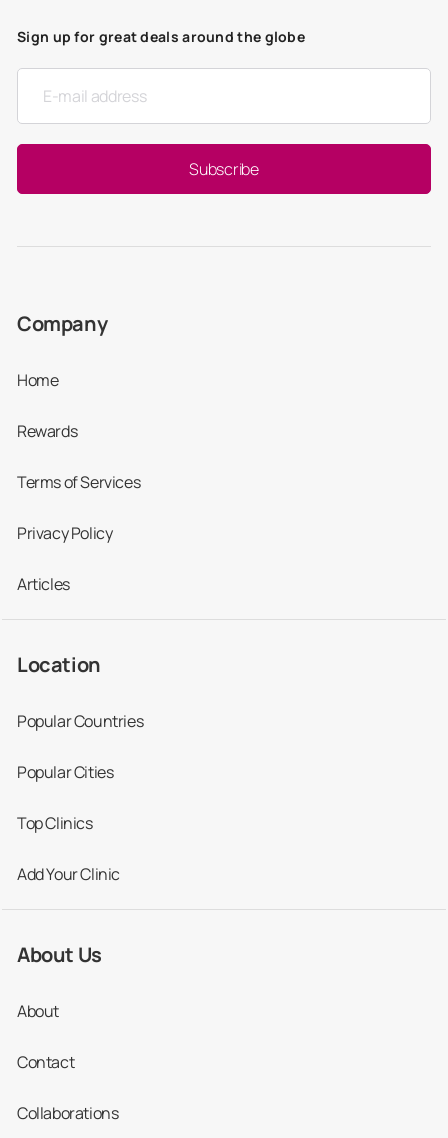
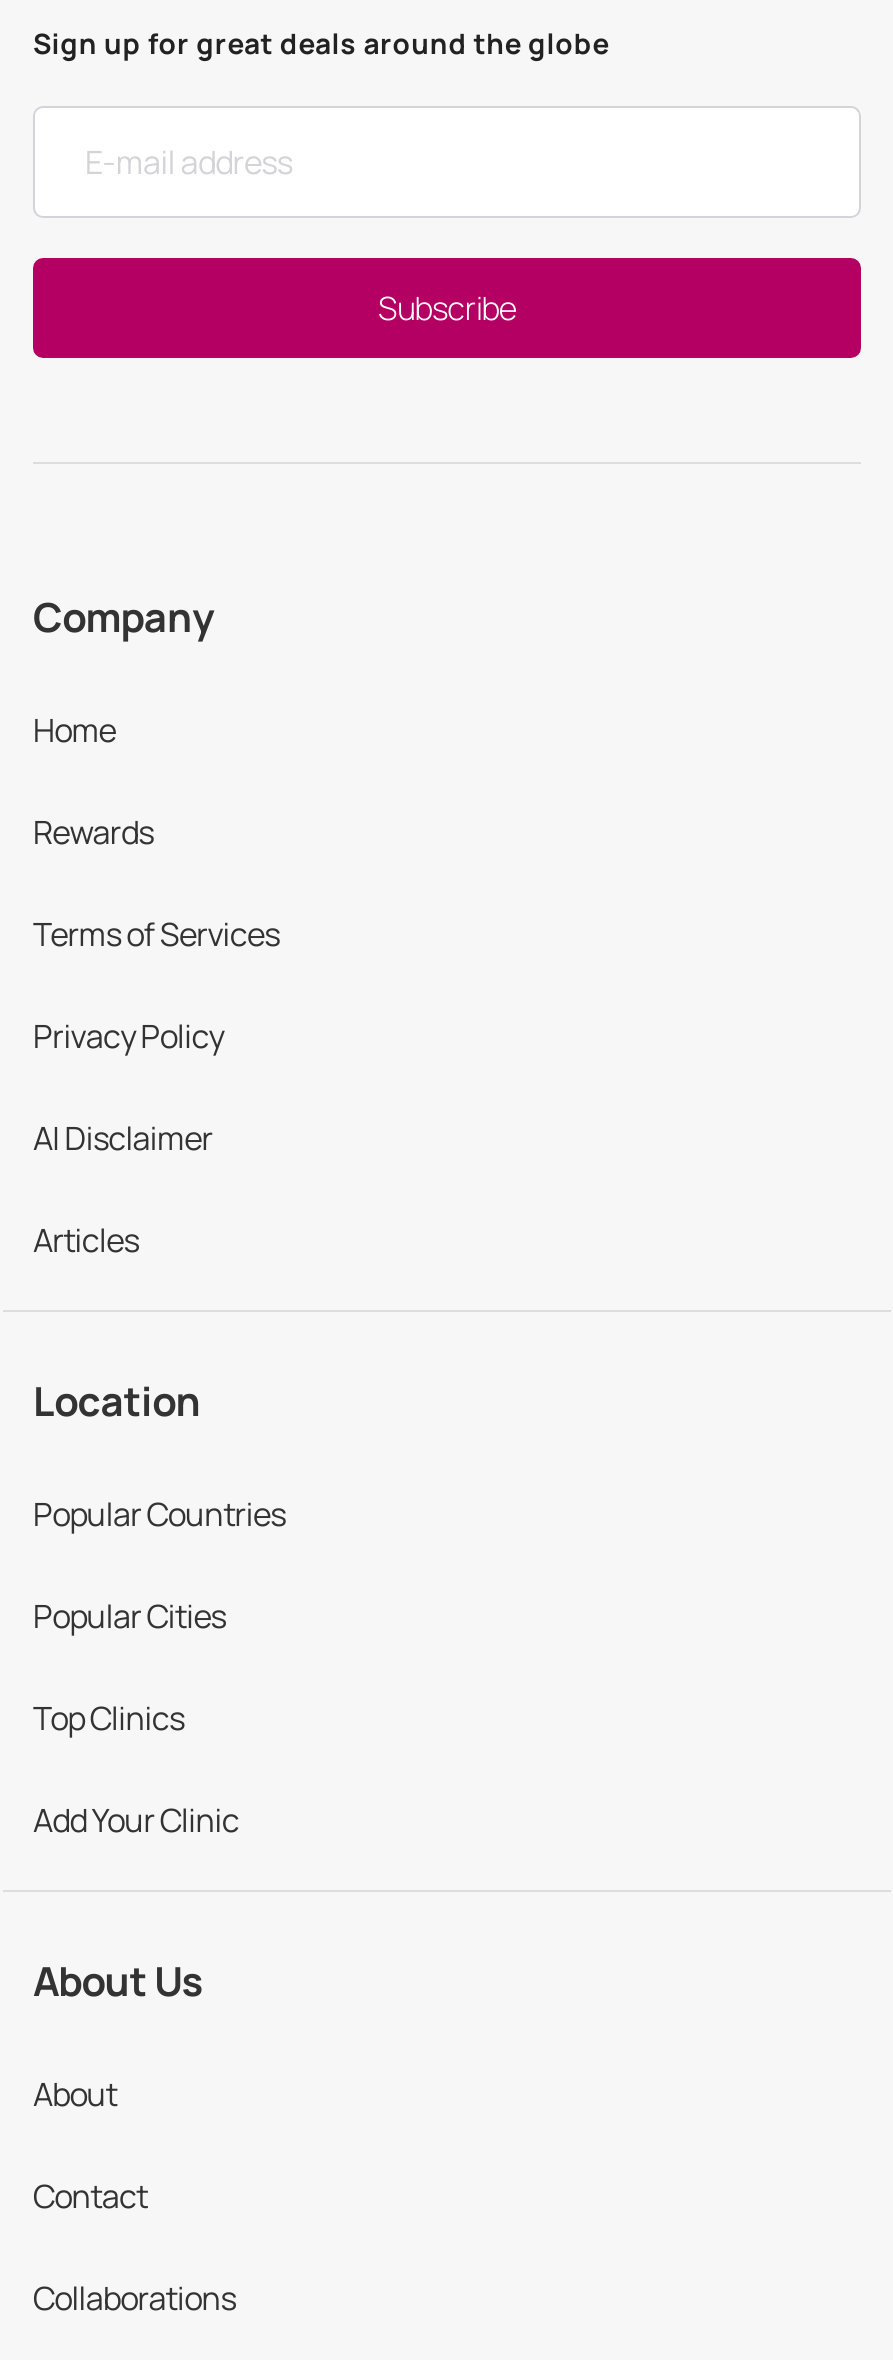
none -> [33,1117,213,1161] AI Disclaimer

